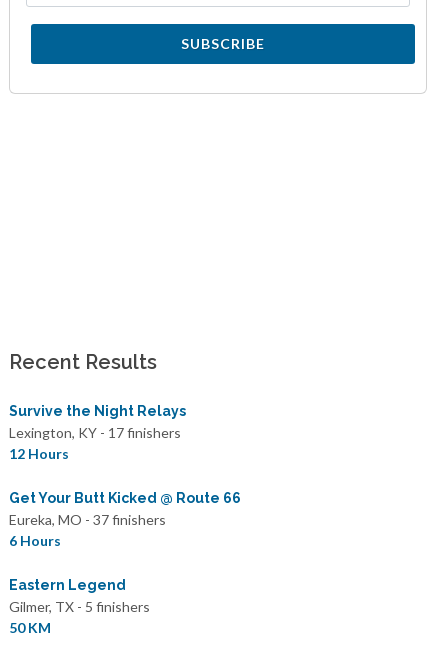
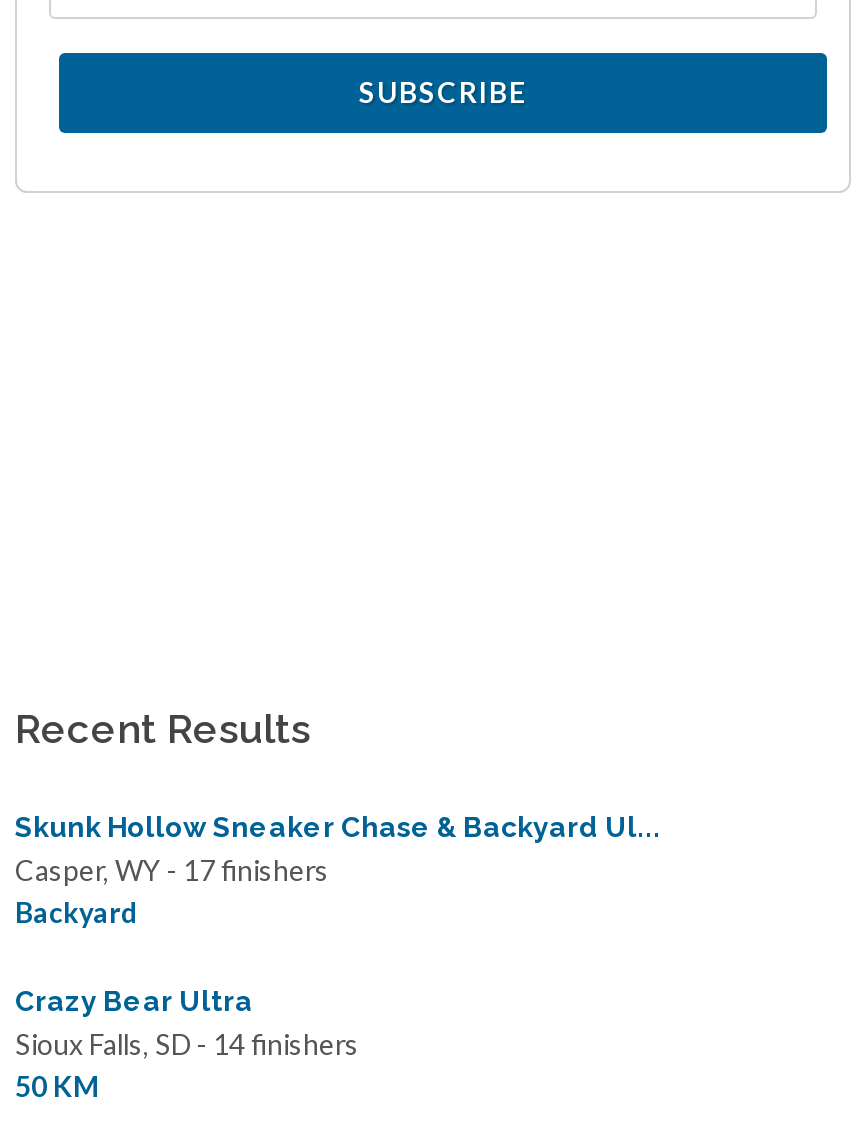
[9,403,241,615] Survive the Night Relays | Lexington, KY - 17 finishers | 12 Hours | Get Your Butt Kicked @ Route 66 | Eureka, MO - 37 finishers | 6 Hours | Eastern Legend | Gilmer, TX - 5 finishers -> [15,812,661,1062] Skunk Hollow Sneaker Chase & Backyard Ul... | Casper, WY - 17 finishers | Backyard | Crazy Bear Ultra | Sioux Falls, SD - 14 finishers

